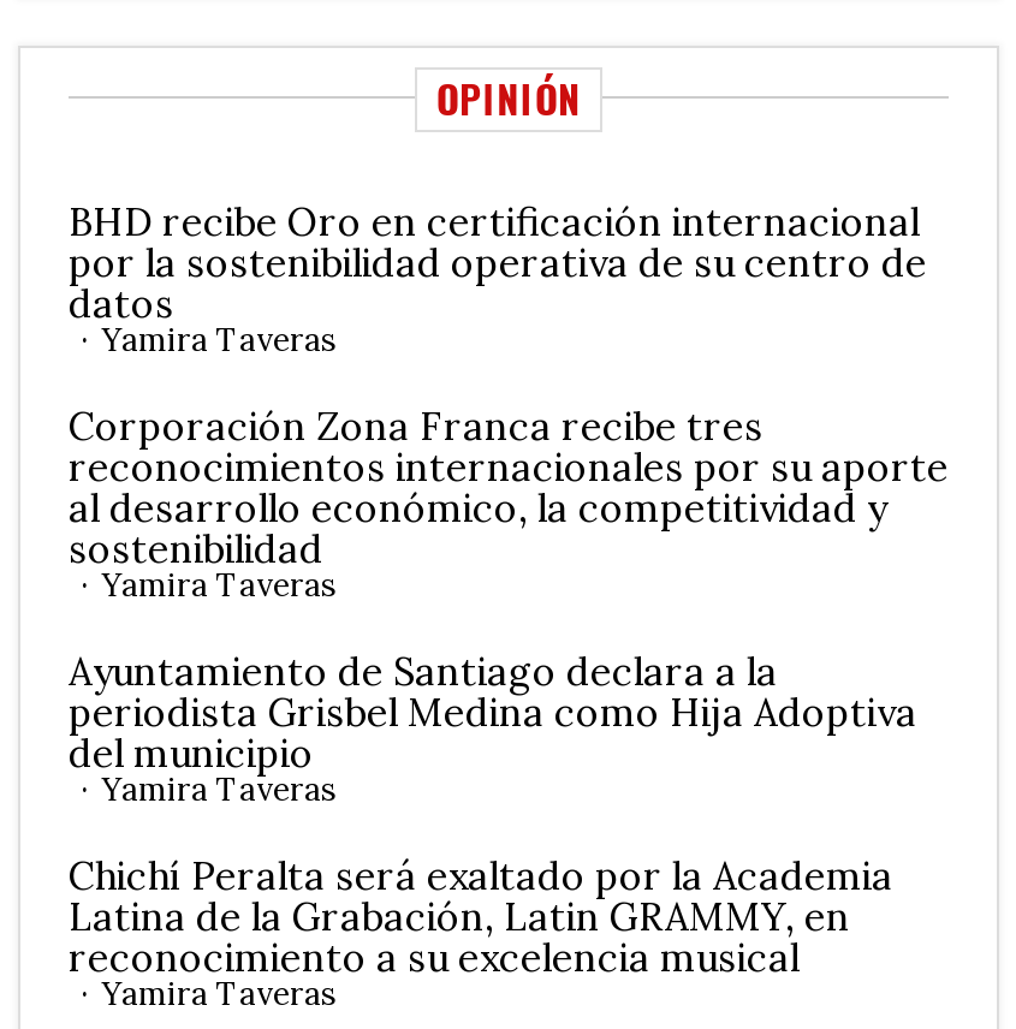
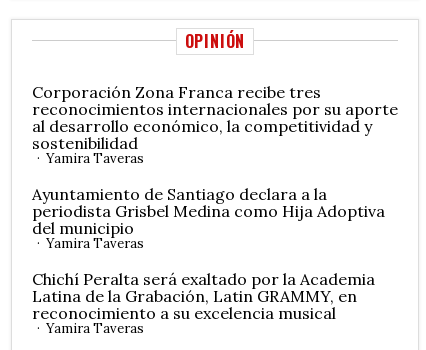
[69,197,927,361] BHD recibe Oro en certificación internacional | por la sostenibilidad operativa de su centro de | datos | Yamira Taveras -> none

